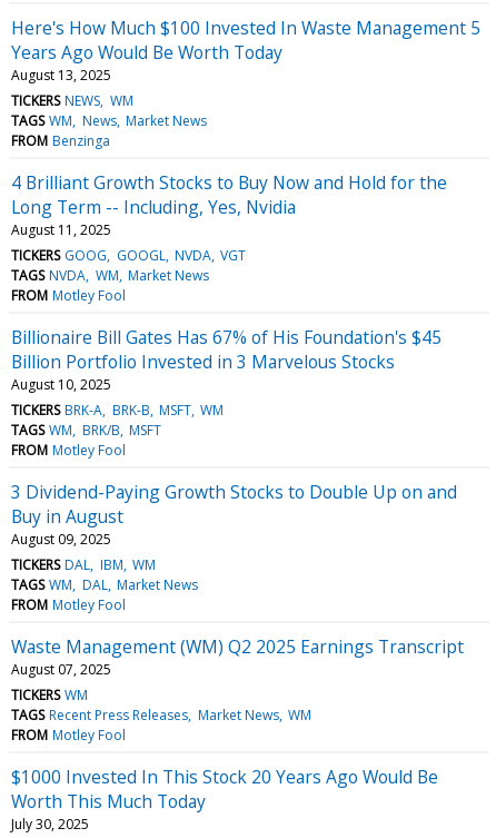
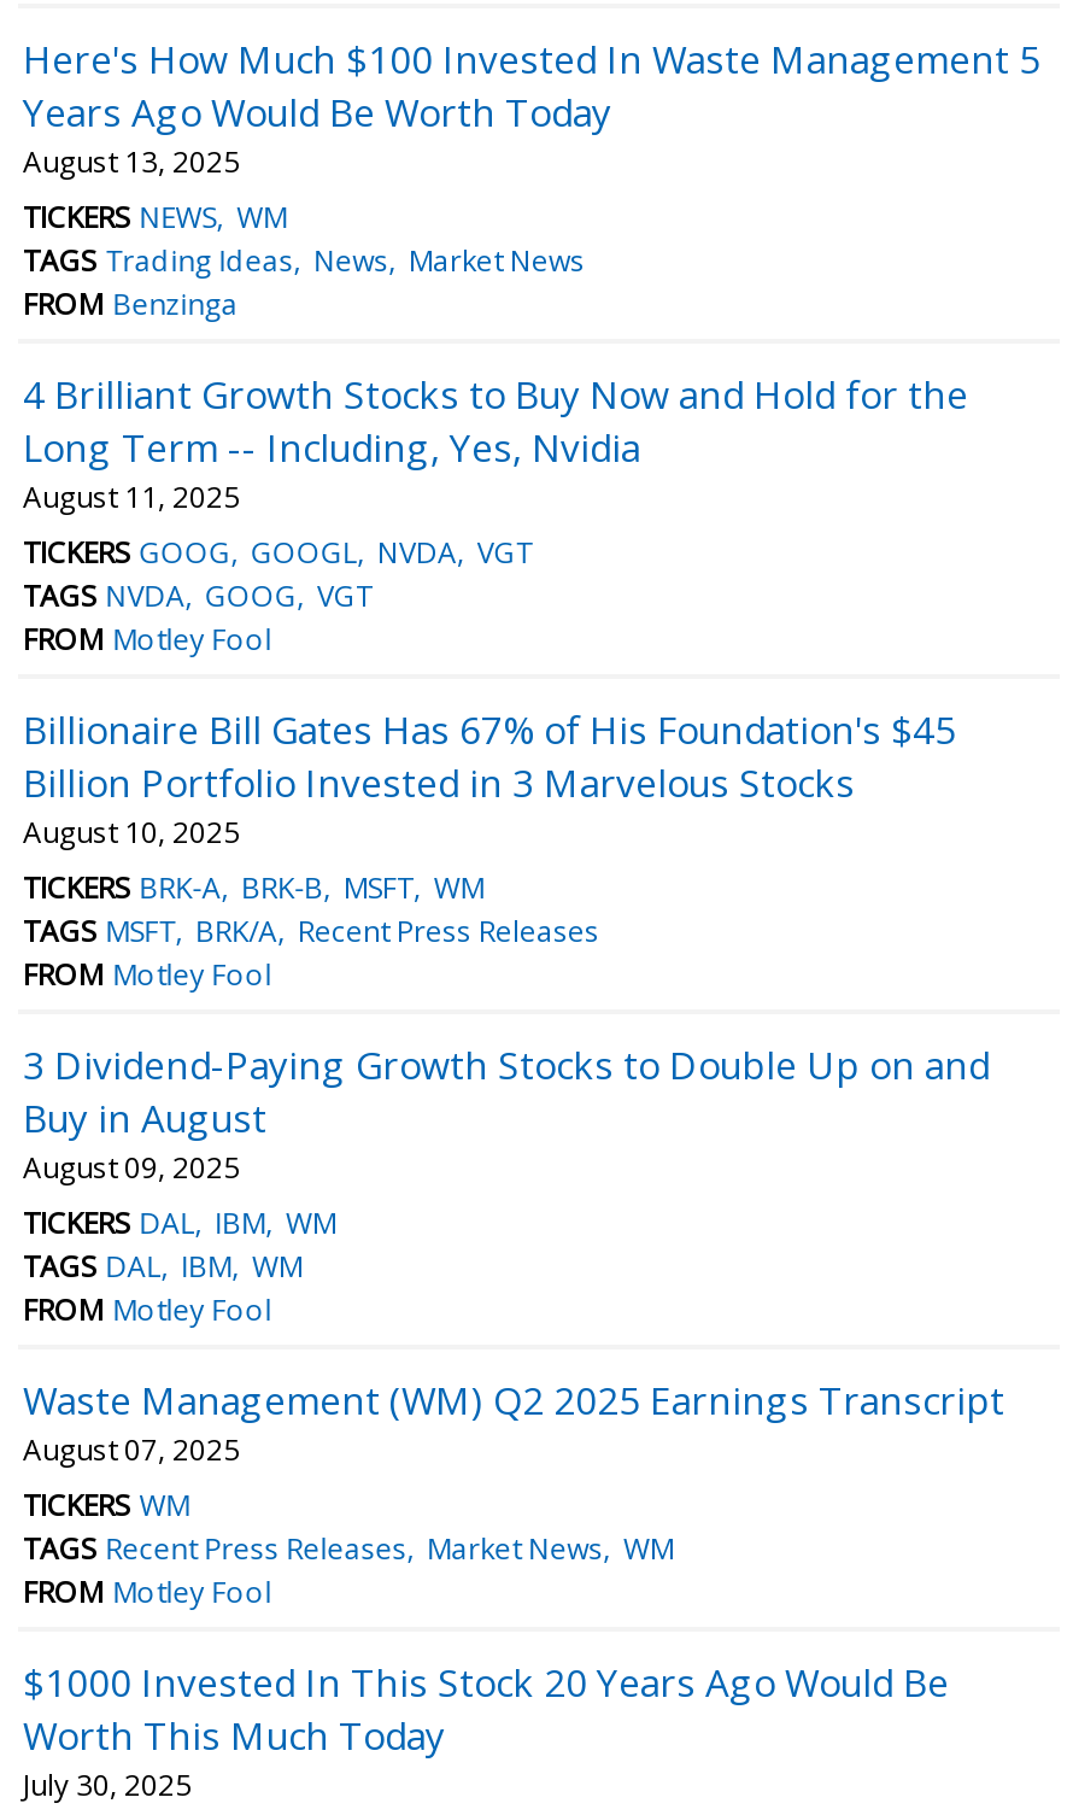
[11,111,207,130] TAGS WM News Market News -> [23,240,584,281] TAGS Trading Ideas News Market News
[11,266,209,285] TAGS NVDA WM Market News -> [23,575,372,616] TAGS NVDA GOOG VGT
[11,421,161,439] TAGS WM BRK/B MSFT -> [23,910,599,951] TAGS MSFT BRK/A Recent Press Releases
[11,575,198,594] TAGS WM DAL Market News -> [23,1246,302,1287] TAGS DAL IBM WM

